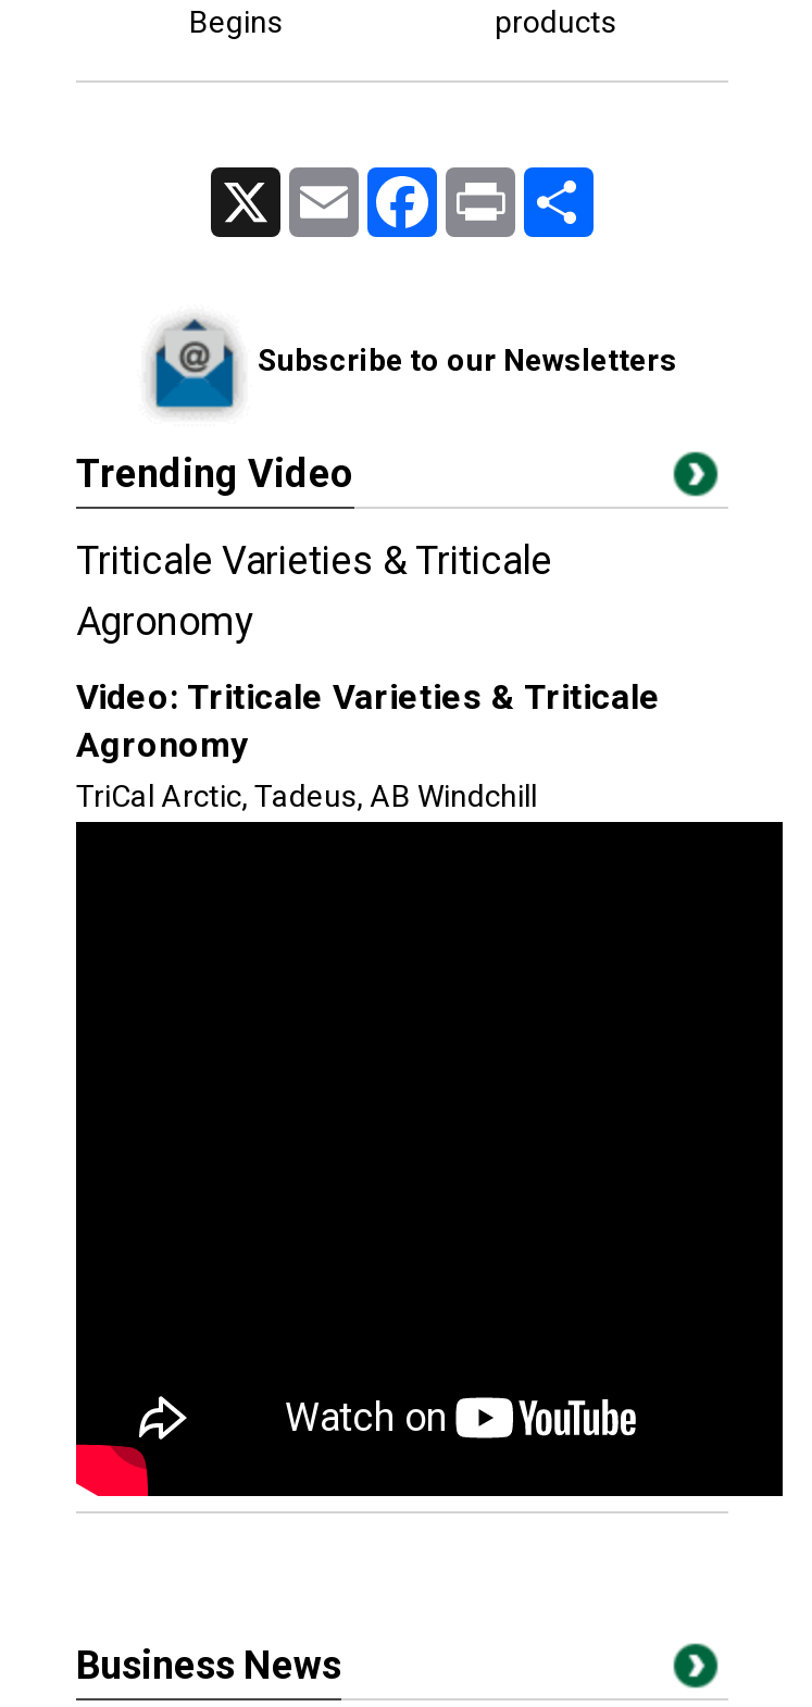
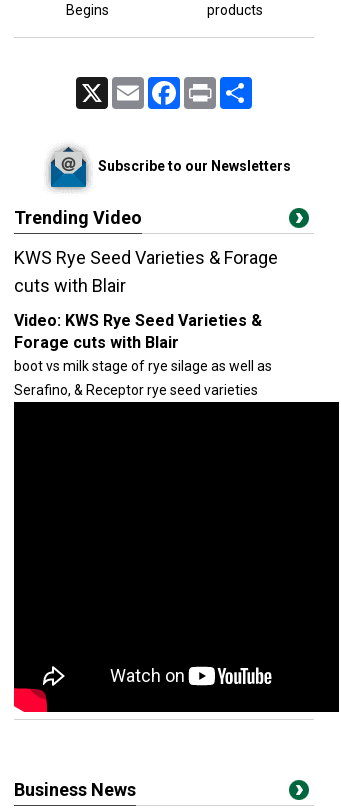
[76,537,661,813] Triticale Varieties & Triticale | Agronomy | Video: Triticale Varieties & Triticale | Agronomy | TriCal Arctic, Tadeus, AB Windchill -> [14,247,278,398] KWS Rye Seed Varieties & Forage | cuts with Blair | Video: KWS Rye Seed Varieties & | Forage cuts with Blair | boot vs milk stage of rye silage as well as | Serafino, & Receptor rye seed varieties

